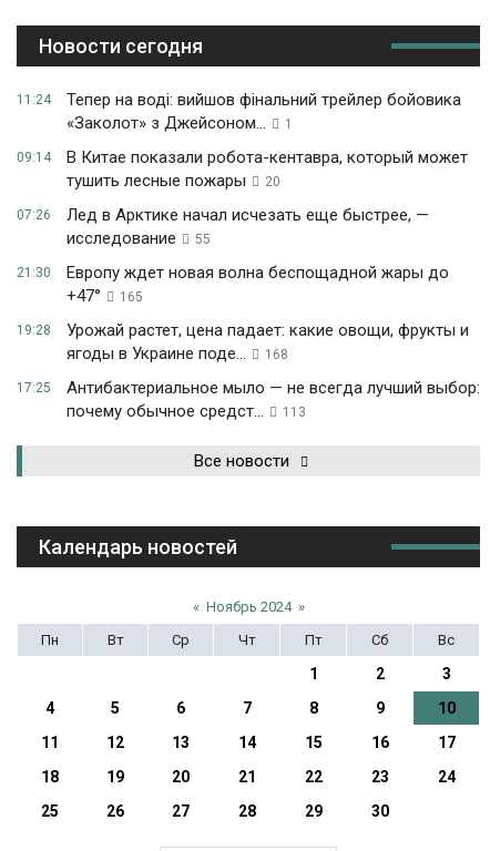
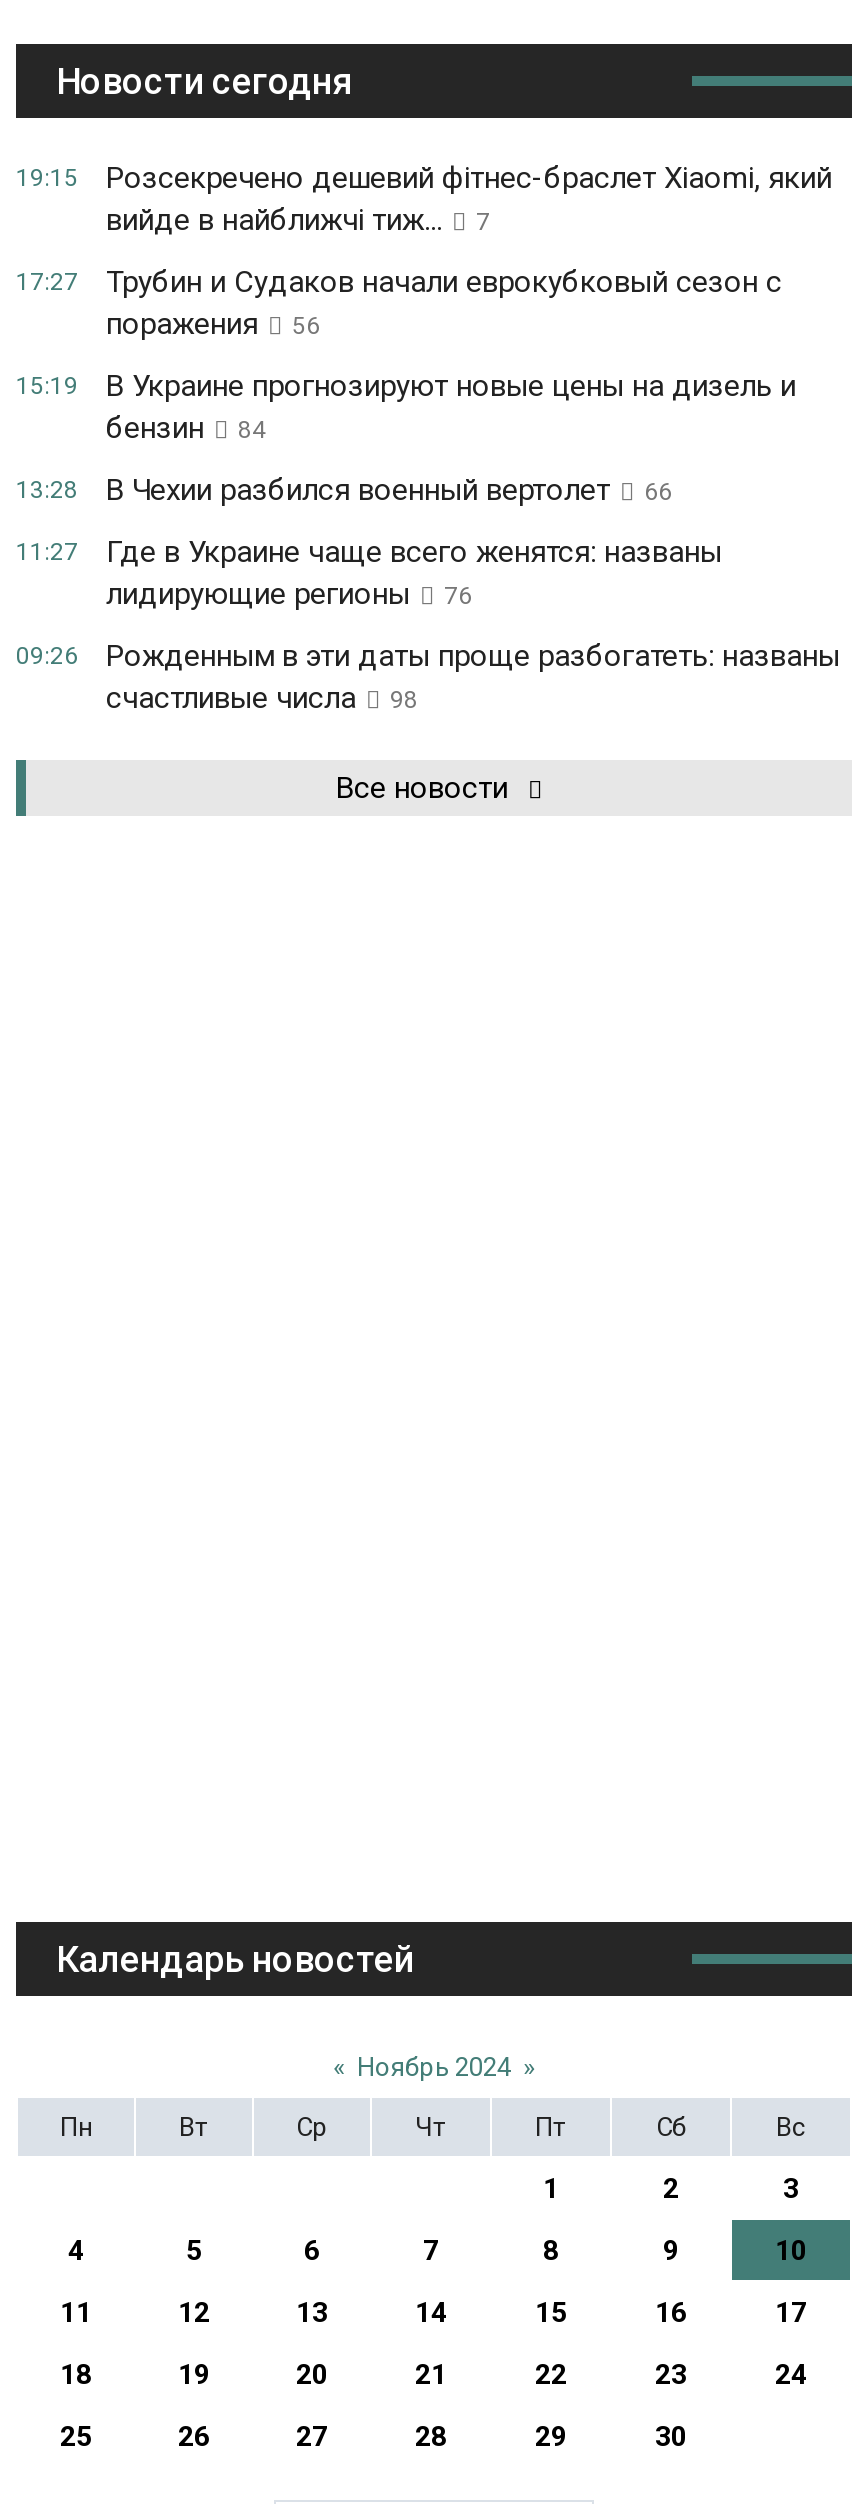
[17,90,461,133] 11:24 | Тепер на воді: вийшов фінальний трейлер бойовика | «Заколот» з Джейсоном... | 1 -> [16,160,832,238] 19:15 | Розсекречено дешевий фітнес-браслет Xiaomi, який | вийде в найближчі тиж... | 7
[17,147,468,191] 09:14 | В Китае показали робота-кентавра, который может | тушить лесные пожары | 20 -> [16,264,782,342] 17:27 | Трубин и Судаков начали еврокубковый сезон с | поражения | 56
[17,205,429,248] 07:26 | Лед в Арктике начал исчезать еще быстрее, — | исследование | 55 -> [16,368,796,446] 15:19 | В Украине прогнозируют новые цены на дизель и | бензин | 84
[17,263,449,306] 21:30 | Европу ждет новая волна беспощадной жары до | +47° | 165 -> [16,472,672,508] 13:28 | В Чехии разбился военный вертолет | 66
[17,320,469,363] 19:28 | Урожай растет, цена падает: какие овощи, фрукты и | ягоды в Украине поде... | 168 -> [16,534,722,612] 11:27 | Где в Украине чаще всего женятся: названы | лидирующие регионы | 76
[17,378,480,421] 17:25 | Антибактериальное мыло — не всегда лучший выбор: | почему обычное средст... | 113 -> [16,638,840,716] 09:26 | Рожденным в эти даты проще разбогатеть: названы | счастливые числа | 98
moved [194,451,289,471] -> [336,770,508,806]: Все новости

